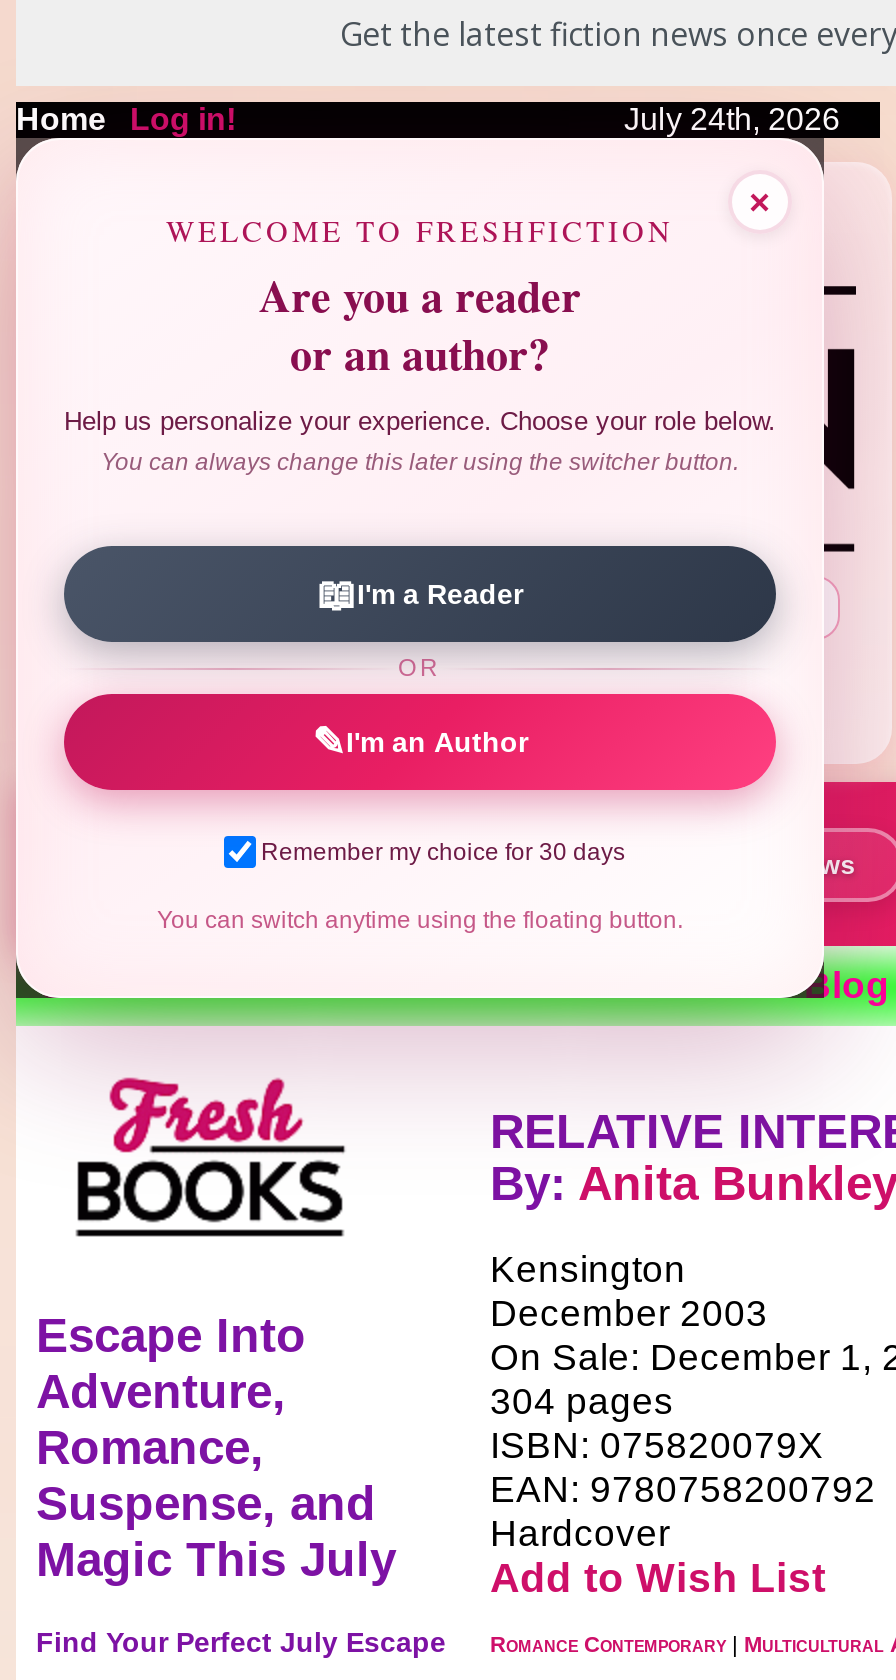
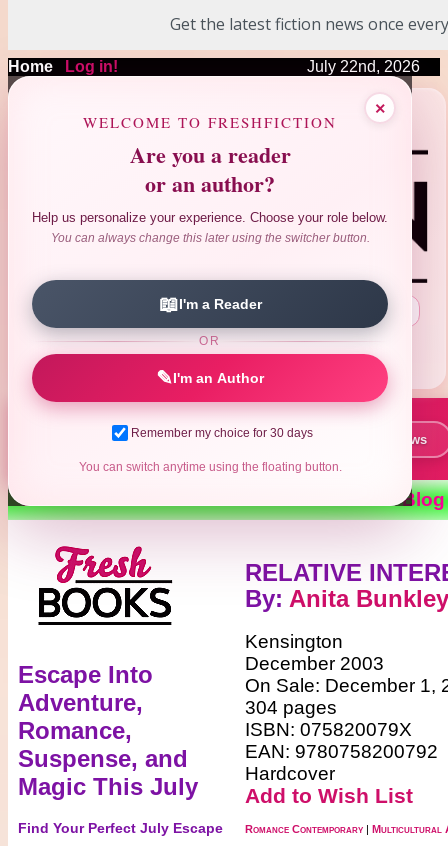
[624,102,840,136] July 24th, 2026 -> [307,58,420,75] July 22nd, 2026

